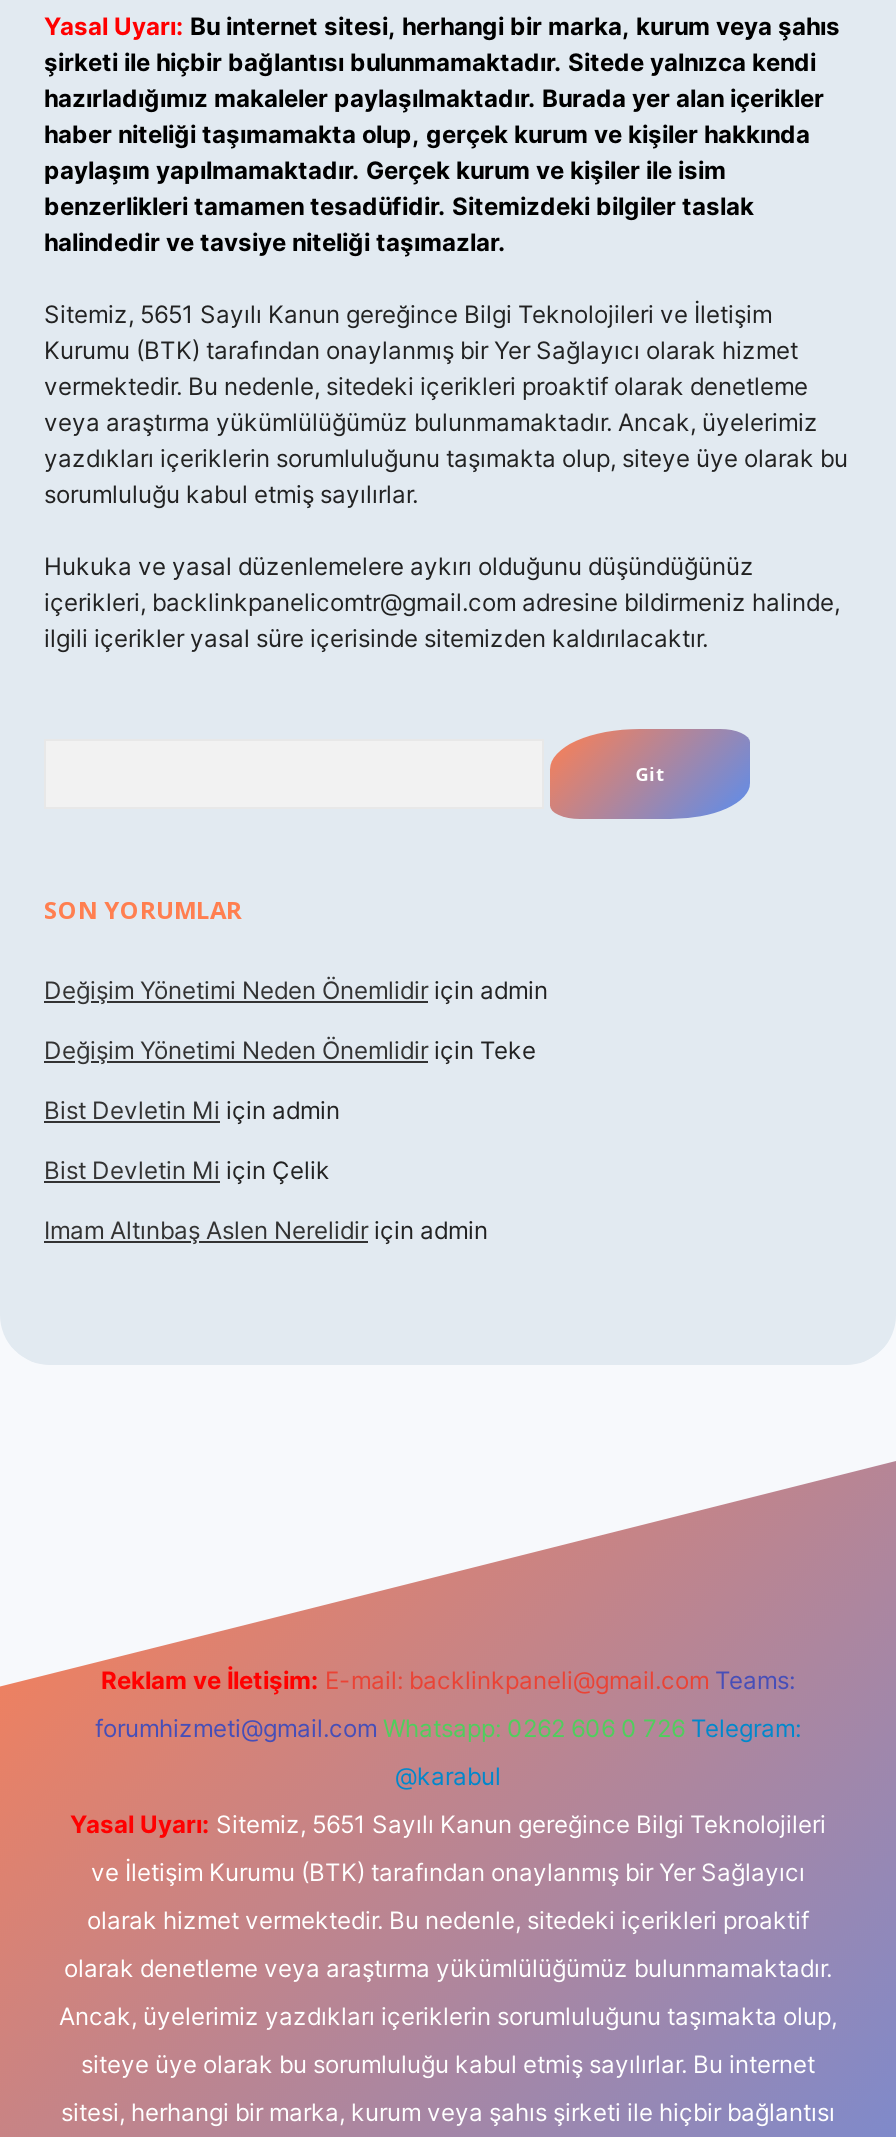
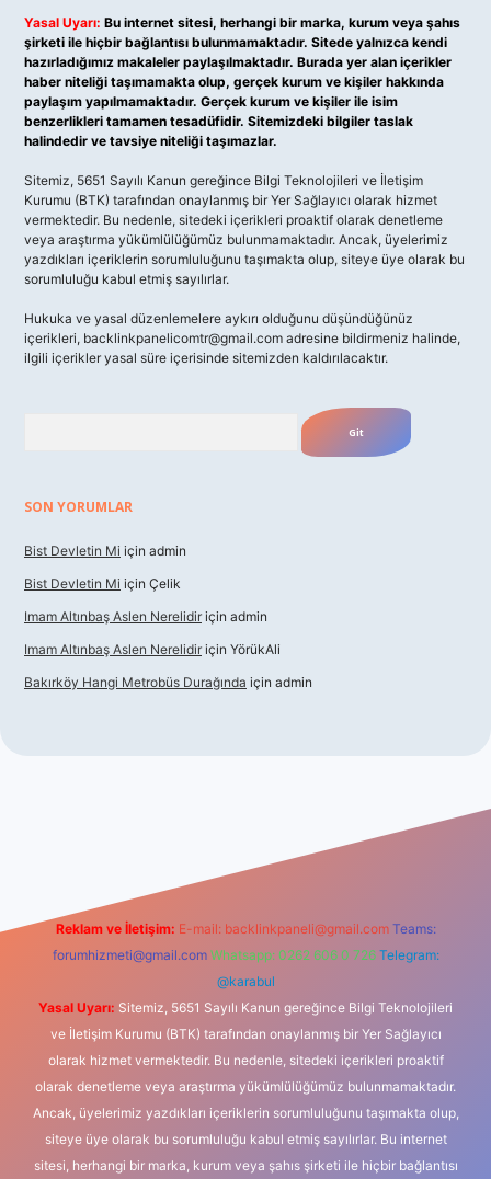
[44,975,548,1065] Değişim Yönetimi Neden Önemlidir için admin | Değişim Yönetimi Neden Önemlidir için Teke -> none
moved [44,1095,488,1245] -> [24,542,267,625]: Bist Devletin Mi için admin | Bist Devletin Mi için Çelik | Imam Altınbaş Aslen Nerelidir için admin
none -> [24,641,312,690] Imam Altınbaş Aslen Nerelidir için YörükAli | Bakırköy Hangi Metrobüs Durağında için admin

